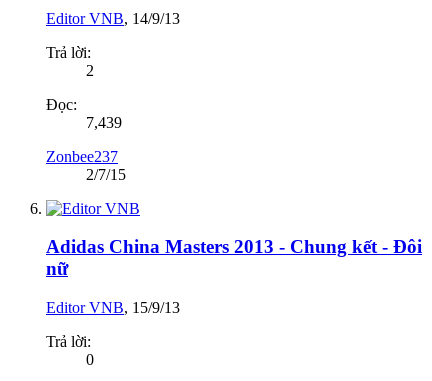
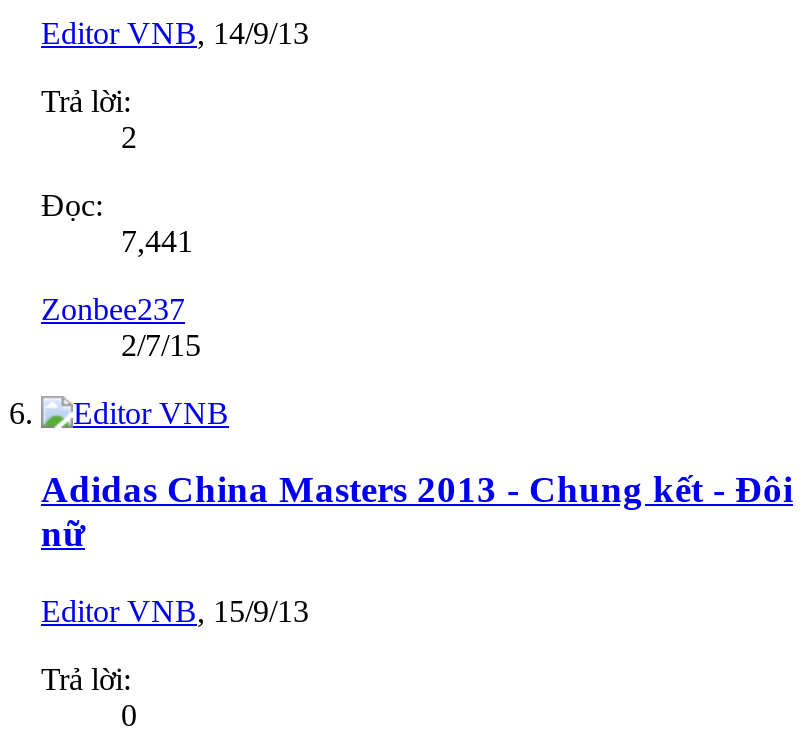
[86,113,122,130] 7,439 -> [121,223,193,257] 7,441

